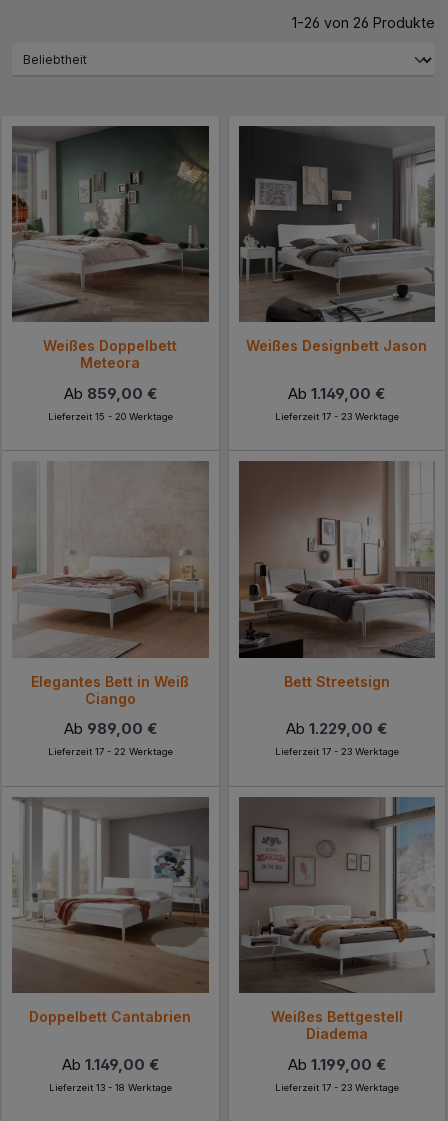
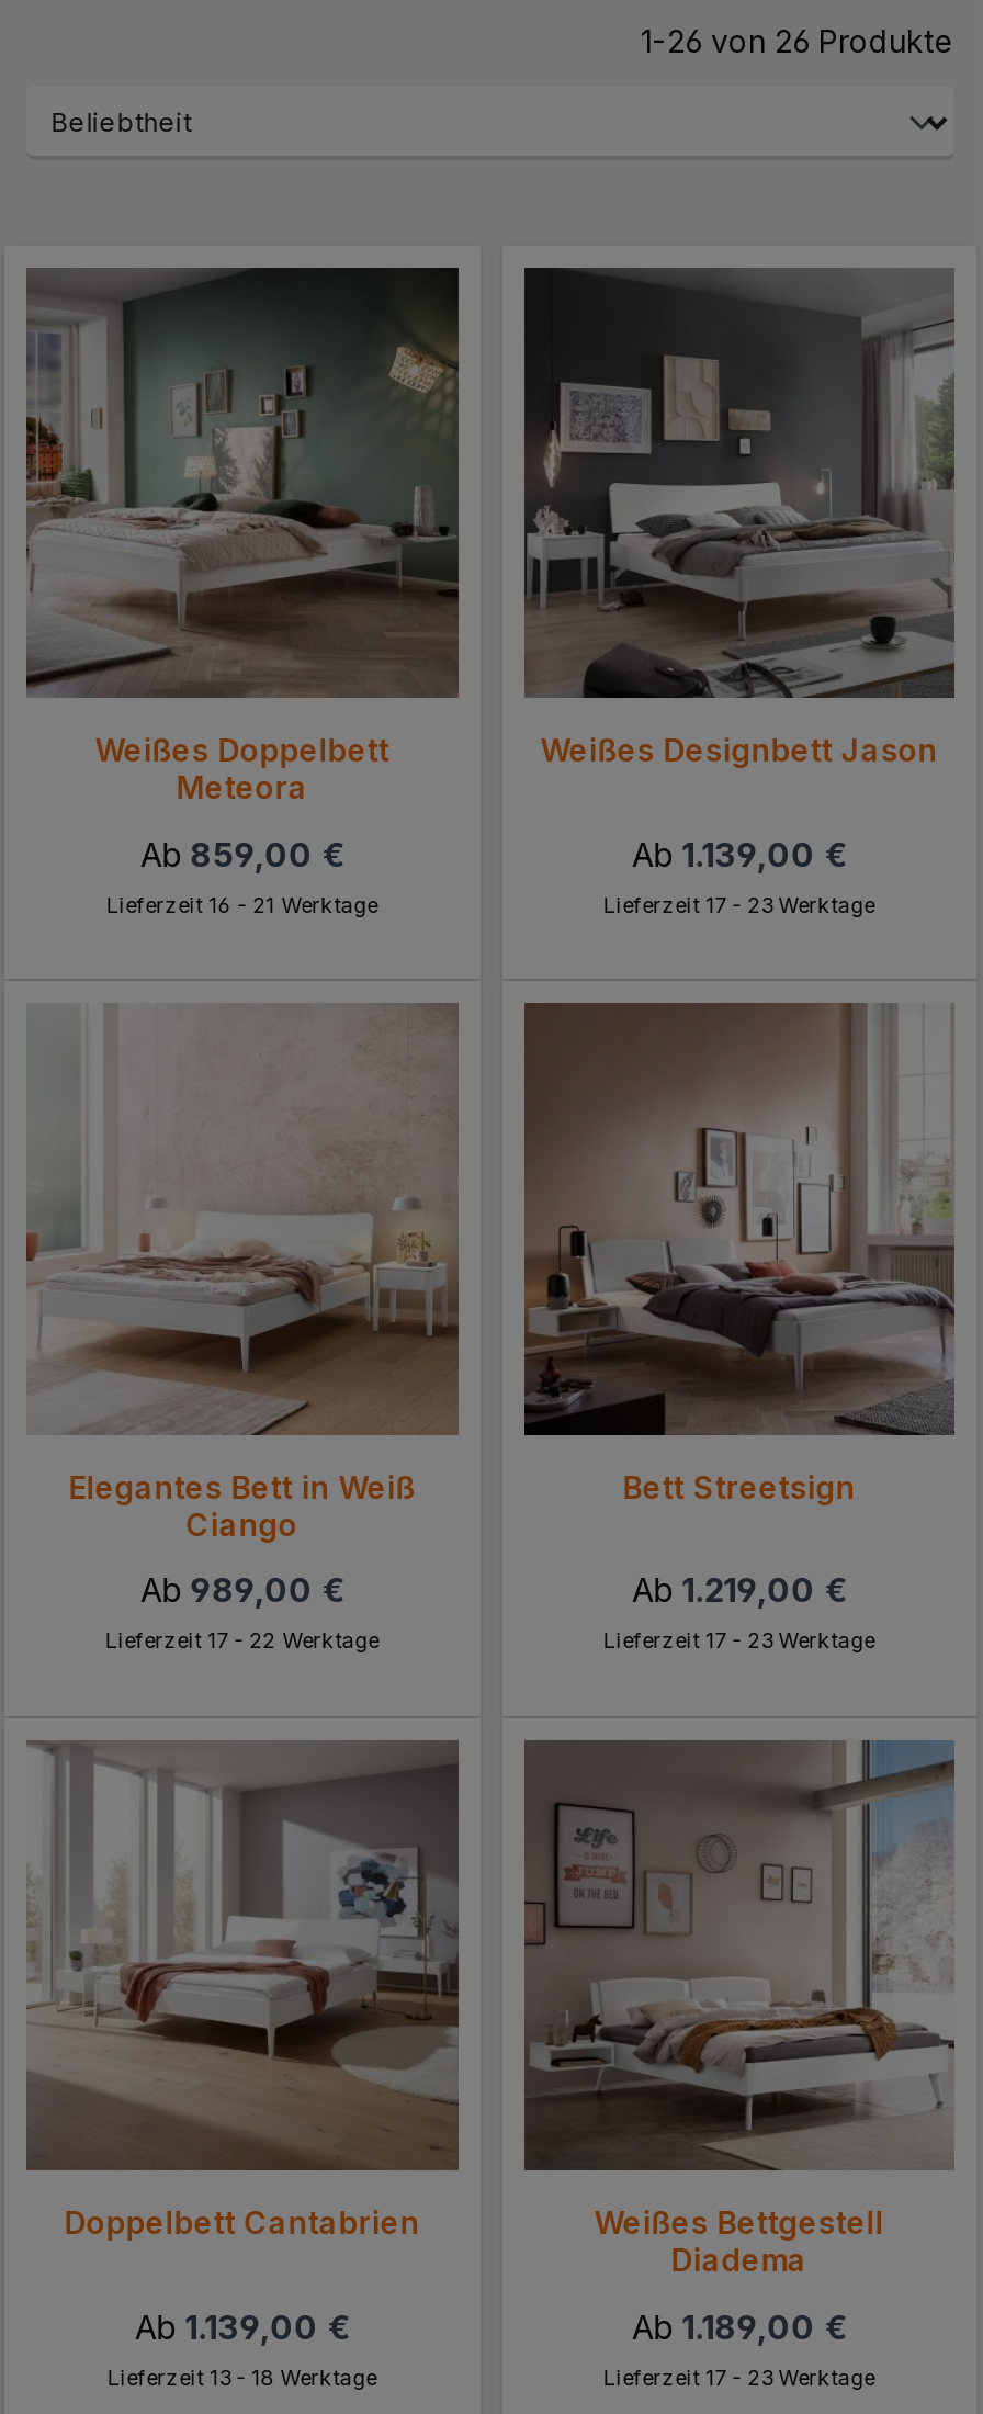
[288,384,385,403] Ab 1.149,00 € -> [631,833,847,875] Ab 1.139,00 €
[48,411,173,422] Lieferzeit 15 - 20 Werktage -> [106,892,378,916] Lieferzeit 16 - 21 Werktage
[286,719,387,738] Ab 1.229,00 € -> [631,1569,847,1611] Ab 1.219,00 €
[62,1055,159,1074] Ab 1.149,00 € -> [134,2306,349,2347] Ab 1.139,00 €
[288,1055,386,1074] Ab 1.199,00 € -> [631,2306,847,2347] Ab 1.189,00 €

